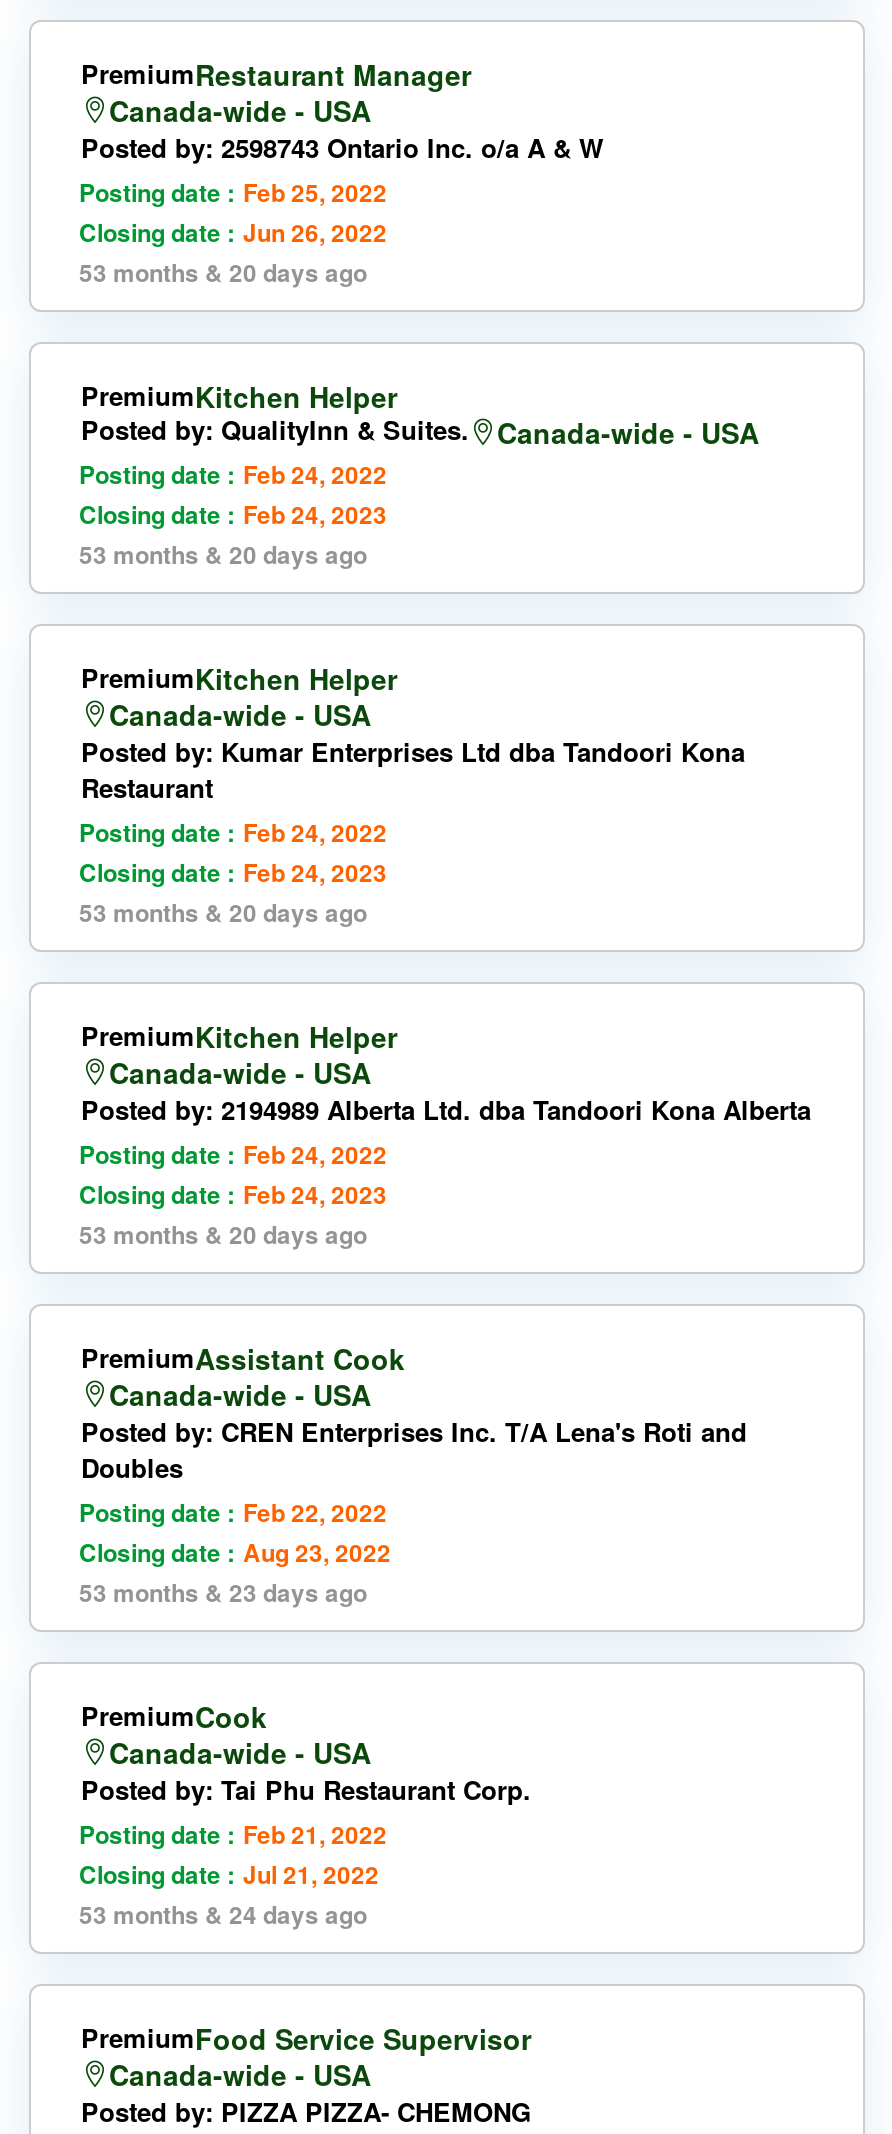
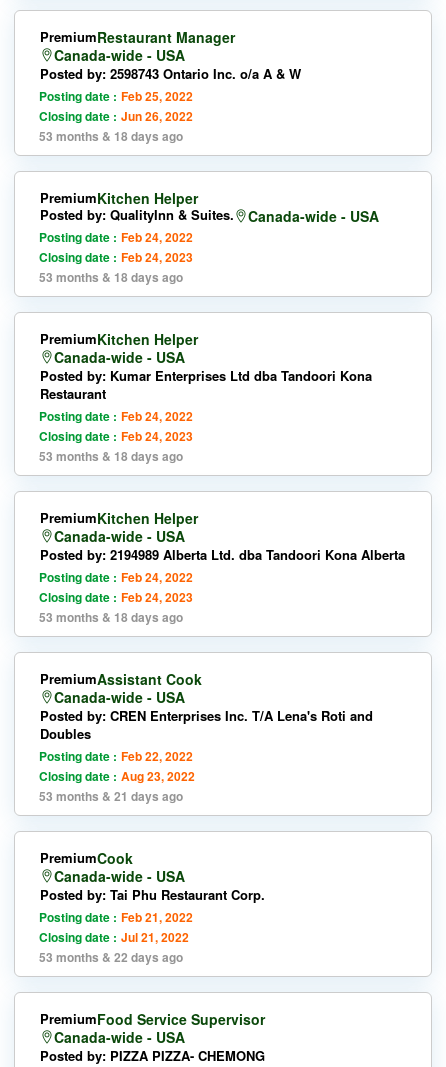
[79,253,367,289] 53 months & 20 days ago -> [39,126,183,144] 53 months & 18 days ago
[79,535,367,571] 53 months & 20 days ago -> [39,267,183,285] 53 months & 18 days ago
[79,893,367,929] 53 months & 20 days ago -> [39,446,183,464] 53 months & 18 days ago
[79,1215,367,1251] 53 months & 20 days ago -> [39,607,183,625] 53 months & 18 days ago
[79,1573,367,1609] 53 months & 23 days ago -> [39,786,183,804] 53 months & 21 days ago
[79,1895,367,1931] 53 months & 24 days ago -> [39,947,183,965] 53 months & 22 days ago

